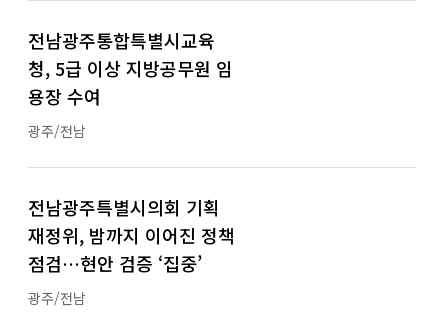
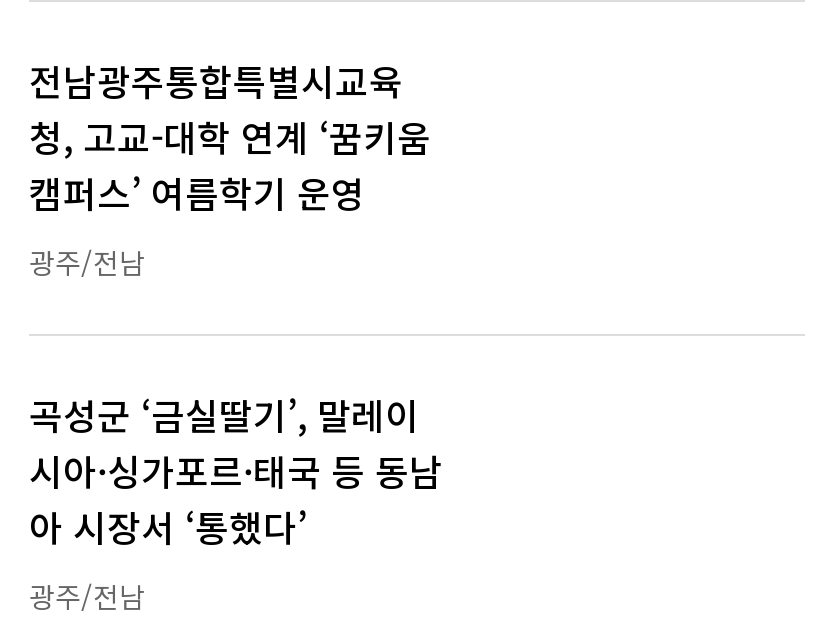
[28,55,233,109] 청, 5급 이상 지방공무원 임 | 용장 수여 -> [29,110,431,218] 청, 고교-대학 연계 ‘꿈키움 | 캠퍼스’ 여름학기 운영
[28,194,235,276] 전남광주특별시의회 기획 | 재정위, 밤까지 이어진 정책 | 점검…현안 검증 ‘집중’ -> [29,388,443,552] 곡성군 ‘금실딸기’, 말레이 | 시아·싱가포르·태국 등 동남 | 아 시장서 ‘통했다’

